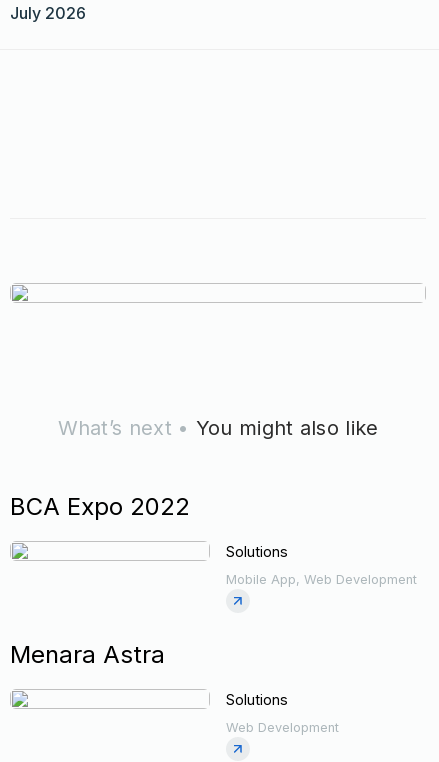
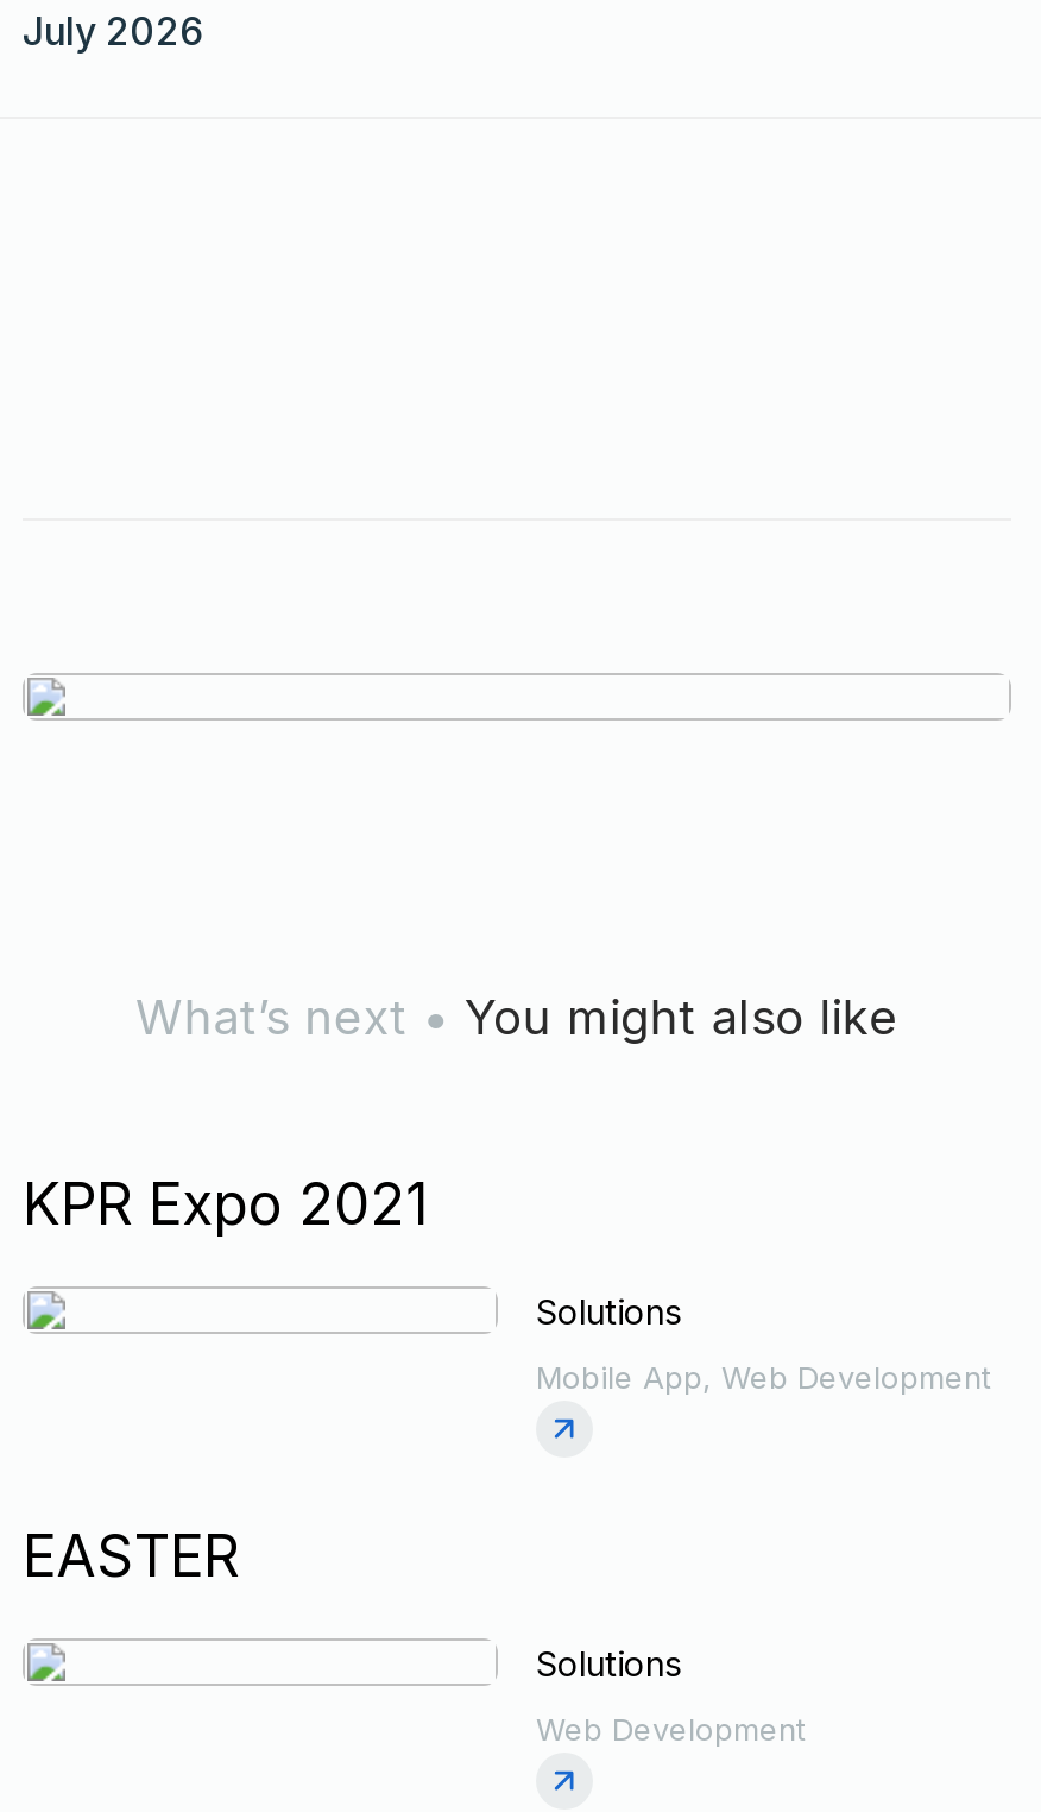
[10,492,190,521] BCA Expo 2022 -> [23,1170,429,1239] KPR Expo 2021
[10,640,165,669] Menara Astra -> [23,1522,239,1591] EASTER

